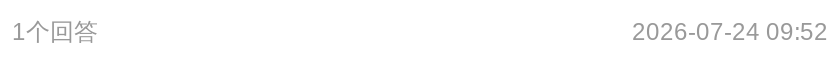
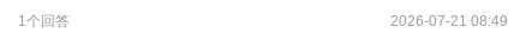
[632,18,828,46] 2026-07-24 09:52 -> [390,13,508,29] 2026-07-21 08:49

